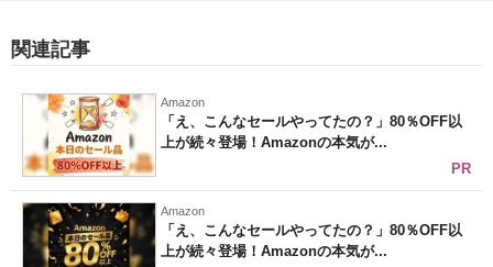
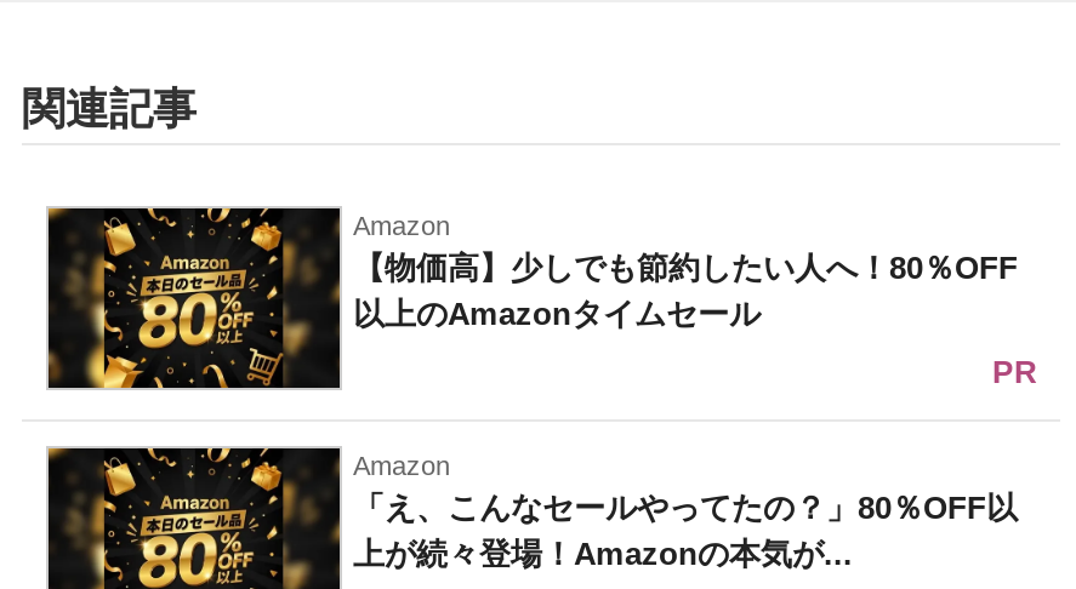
[23,93,463,177] [image] | 「え、こんなセールやってたの？」80％OFF以 | 上が続々登場！Amazonの本気が... -> [46,206,1018,390] [image] | 【物価高】少しでも節約したい人へ！80％OFF | 以上のAmazonタイムセール

